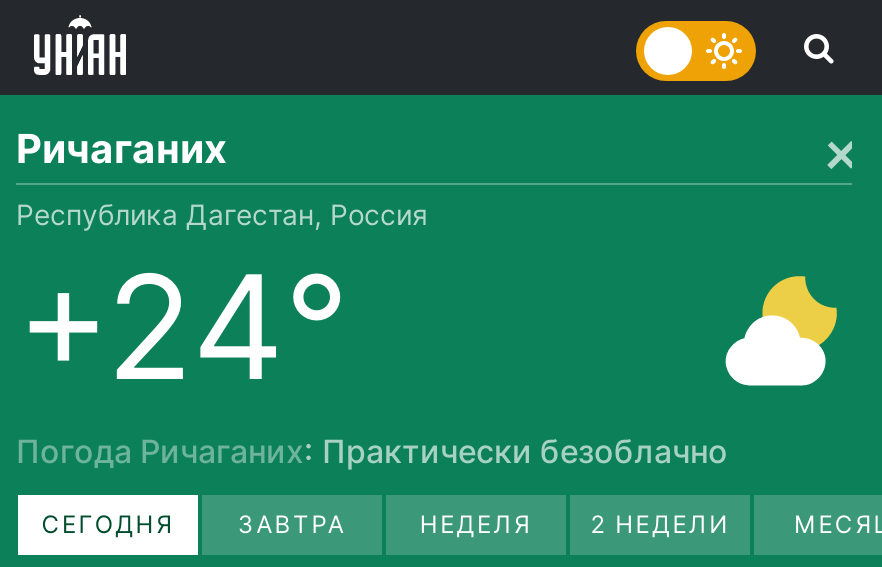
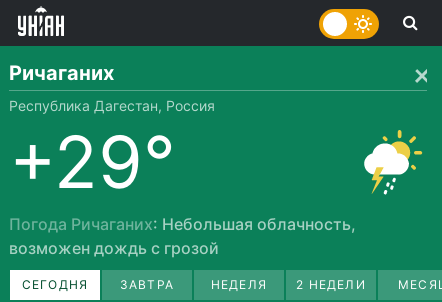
[16,239,838,471] [image] | +24° | Погода Ричаганих: Практически безоблачно -> [9,118,423,258] [image] | +29° | Погода Ричаганих: Небольшая облачность, | возможен дождь с грозой

